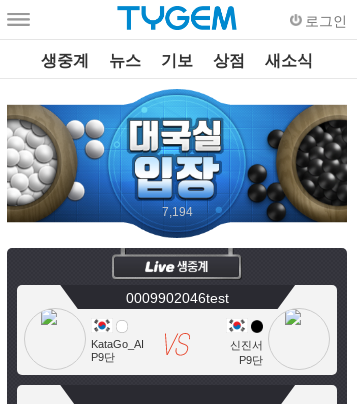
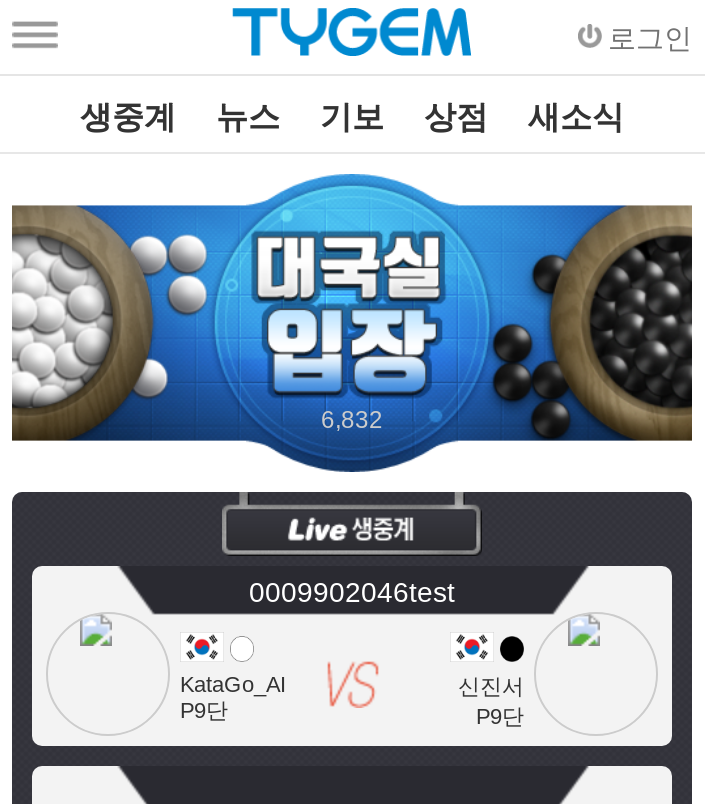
[161,205,192,219] 7,194 -> [321,406,383,434] 6,832

